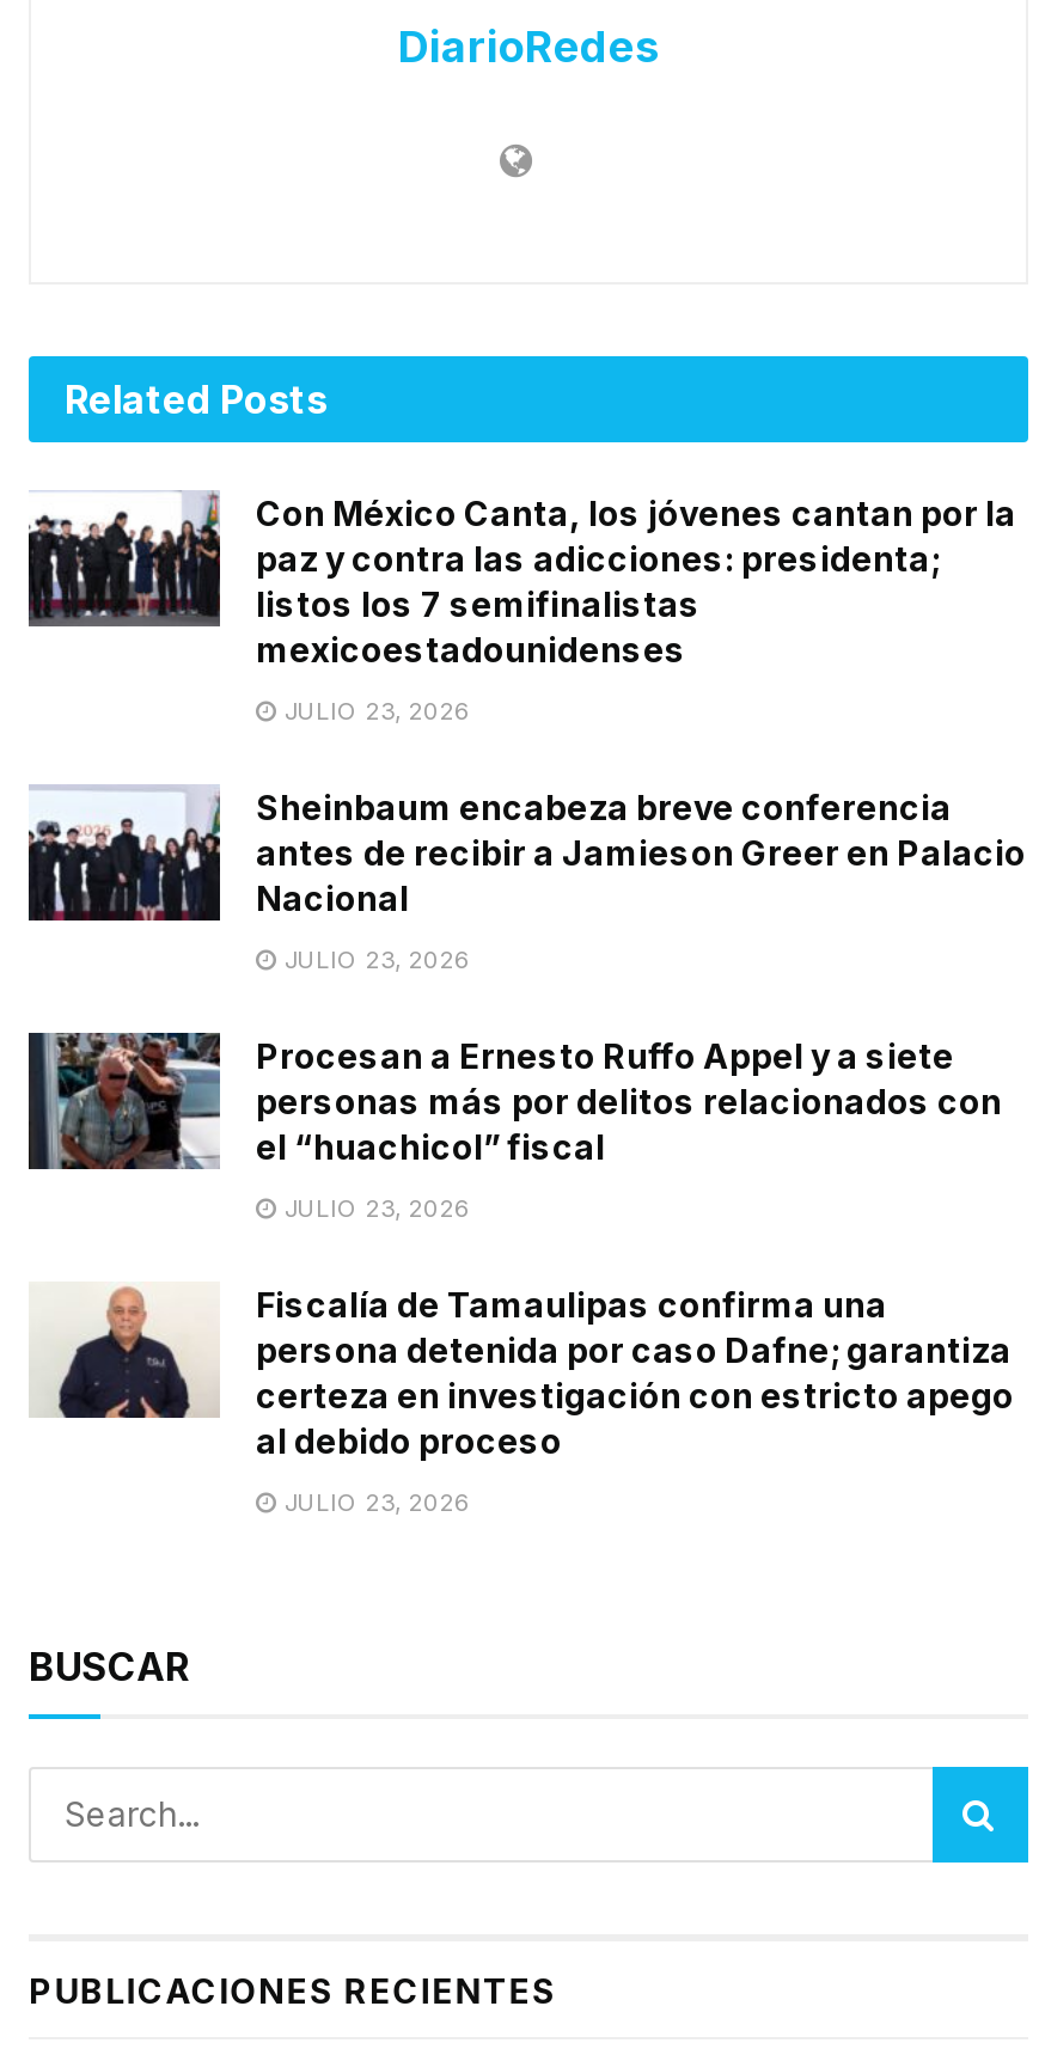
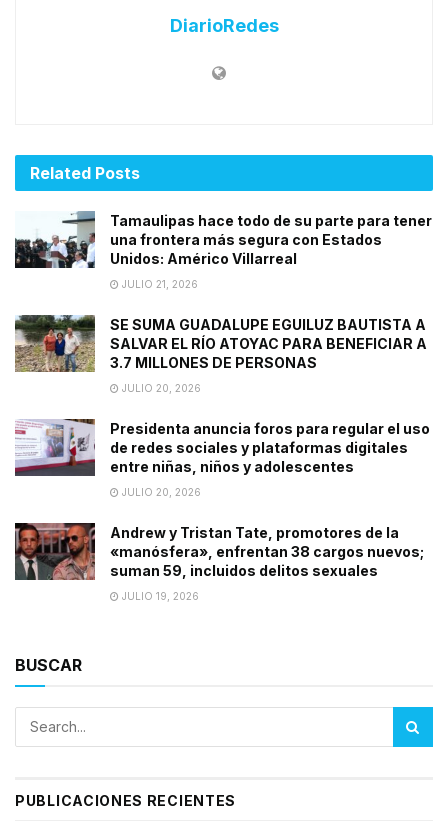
[26,491,1016,668] [image] | Con México Canta, los jóvenes cantan por la | paz y contra las adicciones: presidenta; | listos los 7 semifinalistas | mexicoestadounidenses -> [14,211,432,268] [image] | Tamaulipas hace todo de su parte para tener | una frontera más segura con Estados | Unidos: Américo Villarreal
[277,695,471,723] JULIO 23, 2026 -> [119,277,198,289] JULIO 21, 2026
[26,784,1026,923] [image] | Sheinbaum encabeza breve conferencia | antes de recibir a Jamieson Greer en Palacio | Nacional -> [14,314,427,373] [image] | SE SUMA GUADALUPE EGUILUZ BAUTISTA A | SALVAR EL RÍO ATOYAC PARA BENEFICIAR A | 3.7 MILLONES DE PERSONAS
[277,943,471,972] JULIO 23, 2026 -> [119,381,201,393] JULIO 20, 2026
[26,1030,1002,1172] [image] | Procesan a Ernesto Ruffo Appel y a siete | personas más por delitos relacionados con | el “huachicol” fiscal -> [14,418,430,477] [image] | Presidenta anuncia foros para regular el uso | de redes sociales y plataformas digitales | entre niñas, niños y adolescentes
[277,1192,471,1221] JULIO 23, 2026 -> [119,485,201,497] JULIO 20, 2026
[29,1283,1014,1460] [image] | Fiscalía de Tamaulipas confirma una | persona detenida por caso Dafne; garantiza | certeza en investigación con estricto apego | al debido proceso -> [14,522,424,581] [image] | Andrew y Tristan Tate, promotores de la | «manósfera», enfrentan 38 cargos nuevos; | suman 59, incluidos delitos sexuales
[277,1486,471,1515] JULIO 23, 2026 -> [119,589,199,601] JULIO 19, 2026

